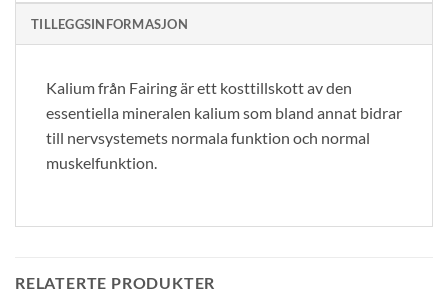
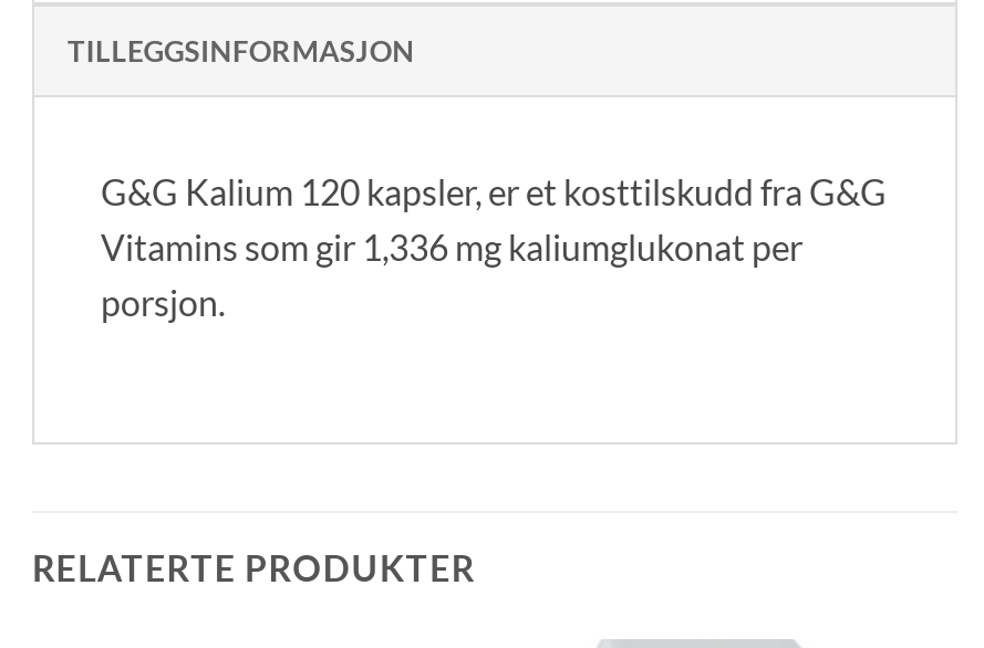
[46,78,402,172] Kalium från Fairing är ett kosttillskott av den | essentiella mineralen kalium som bland annat bidrar | till nervsystemets normala funktion och normal | muskelfunktion. -> [101,171,887,323] G&G Kalium 120 kapsler, er et kosttilskudd fra G&G | Vitamins som gir 1,336 mg kaliumglukonat per | porsjon.

